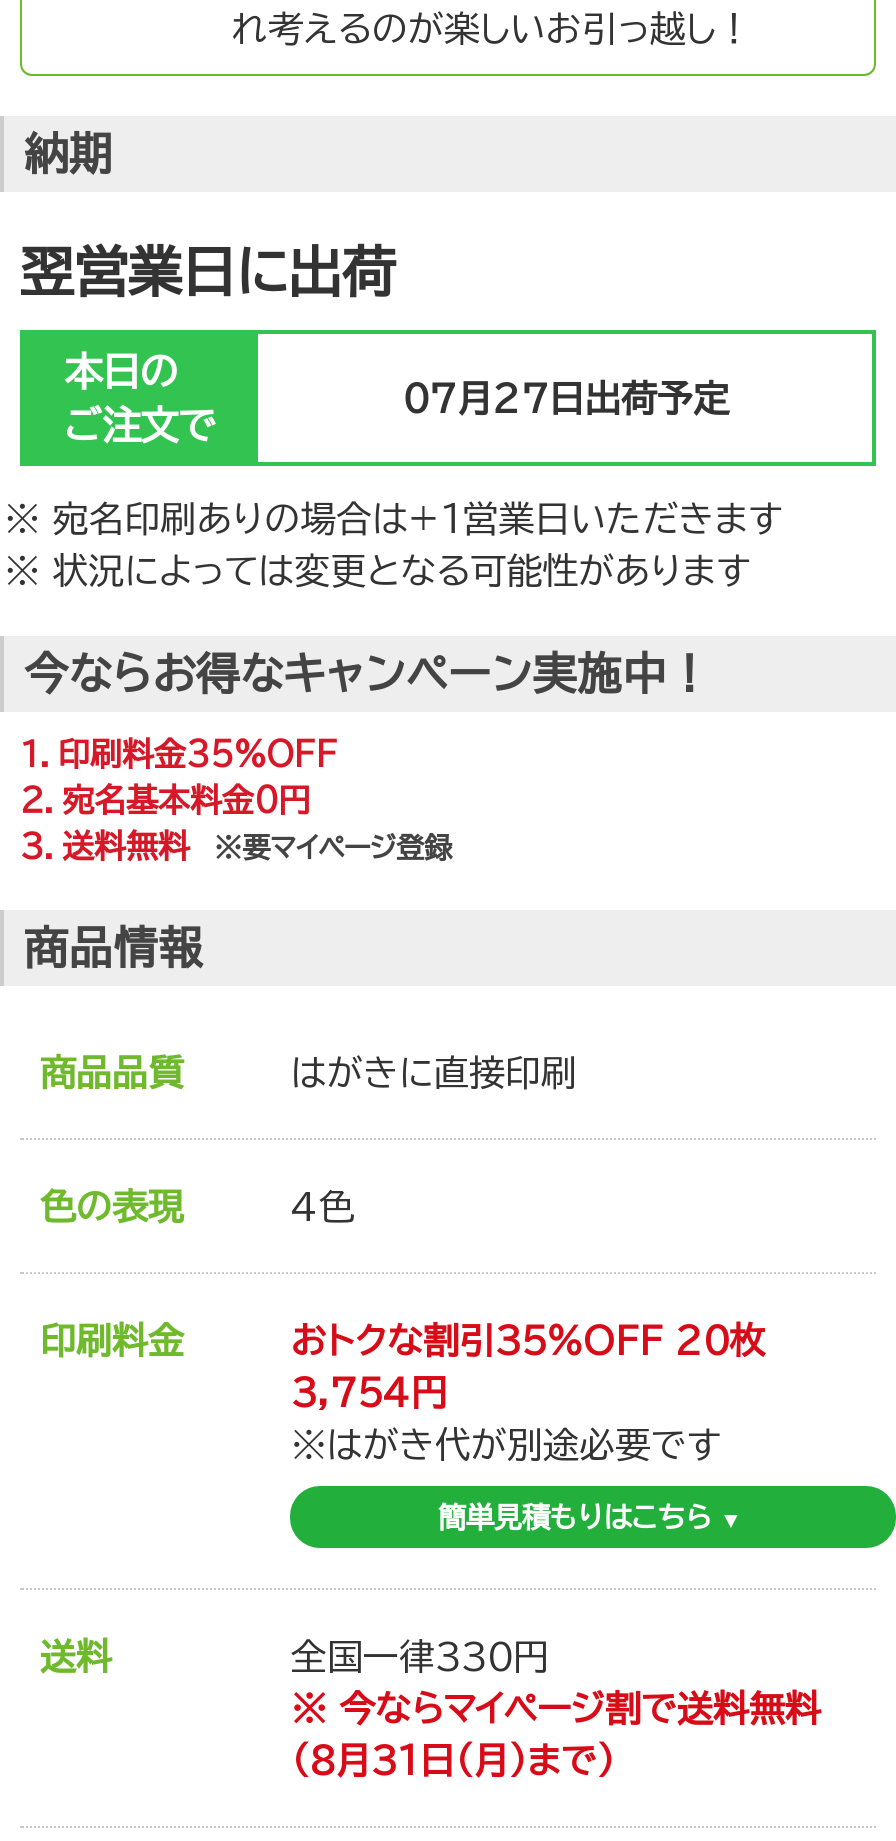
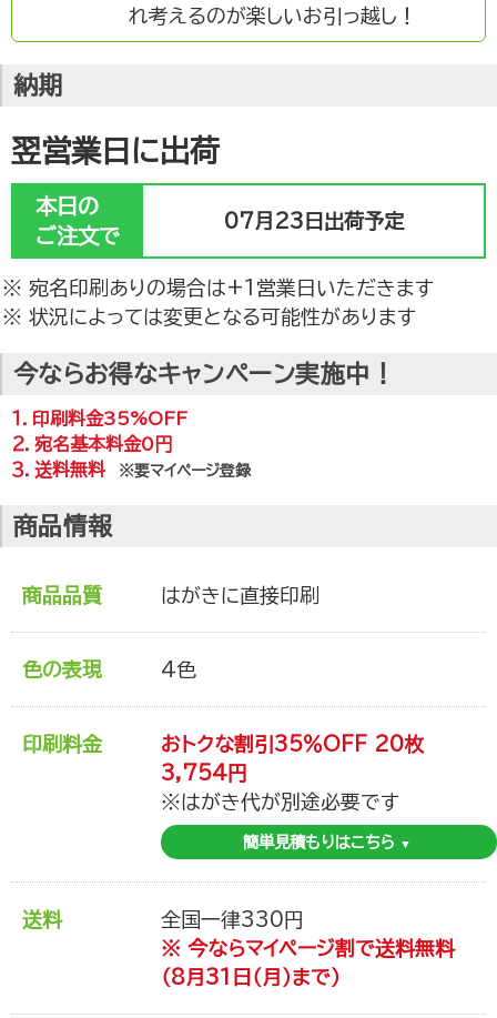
[402,381,728,417] 07月27日出荷予定 -> [224,211,403,231] 07月23日出荷予定

